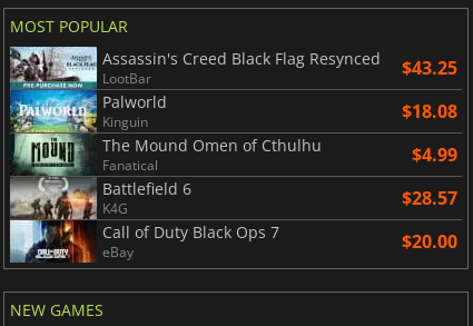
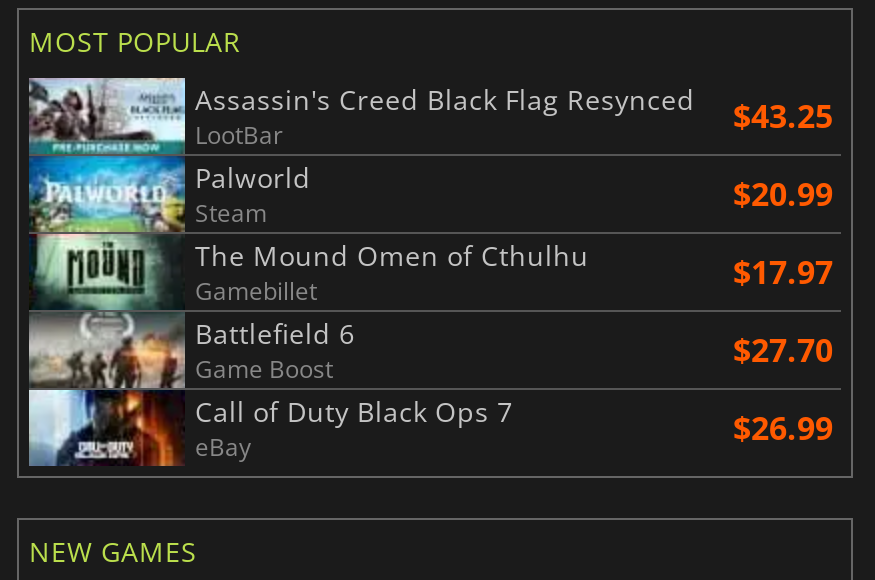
[102,99,457,132] Kinguin | $18.08 -> [195,173,833,231] Steam | $20.99
[102,143,457,175] Fanatical | $4.99 -> [195,251,833,309] Gamebillet | $17.97
[102,186,457,218] K4G | $28.57 -> [195,329,833,387] Game Boost | $27.70
[402,230,457,254] $20.00 -> [733,407,833,451] $26.99

